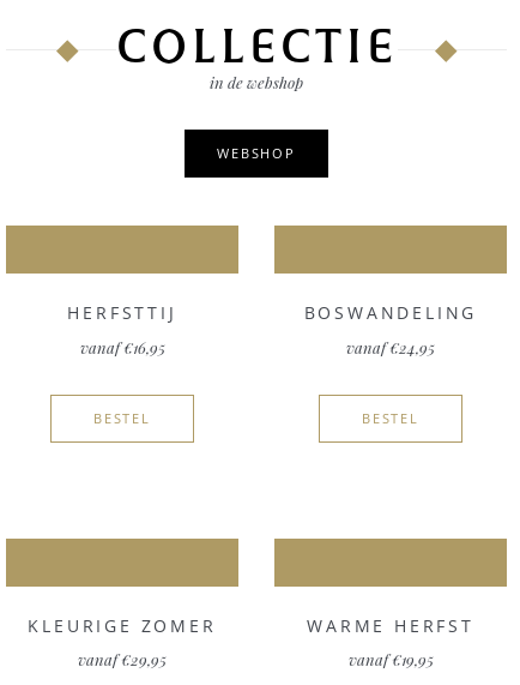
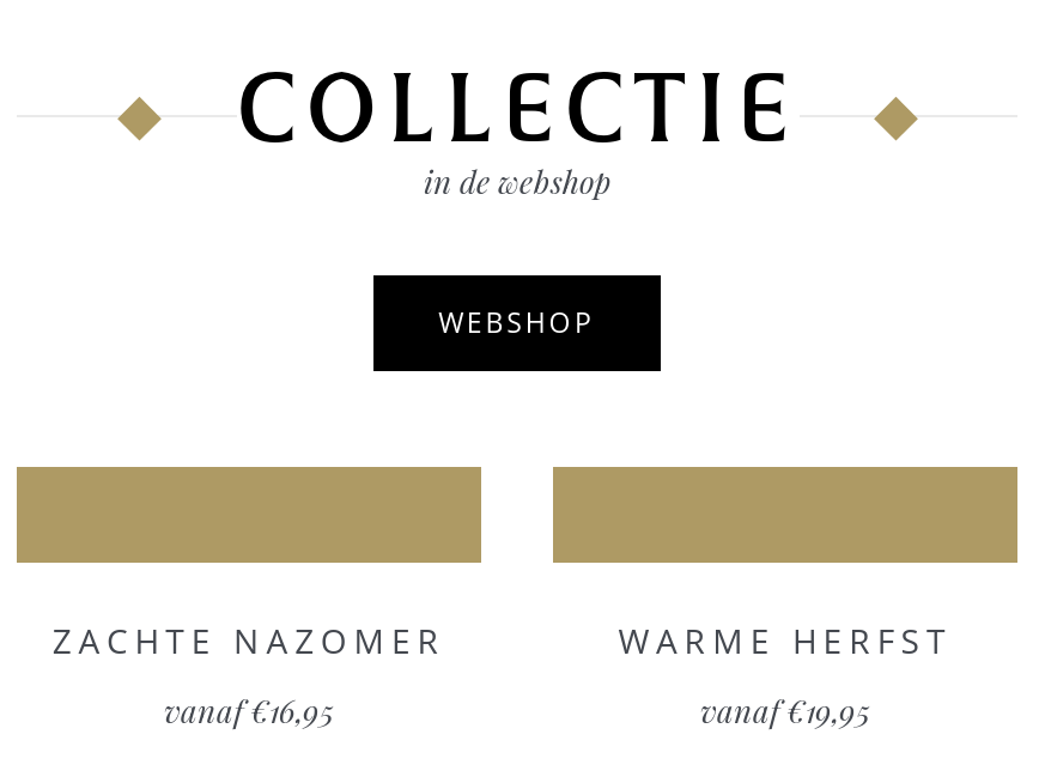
[68,302,177,325] HERFSTTIJ -> [52,619,446,664] ZACHTE NAZOMER
[304,302,477,357] BOSWANDELING | vanaf €24,95 -> none
[93,409,151,427] BESTEL -> none
[362,409,419,427] BESTEL -> none
[28,614,216,670] KLEURIGE ZOMER | vanaf €29,95 -> none

